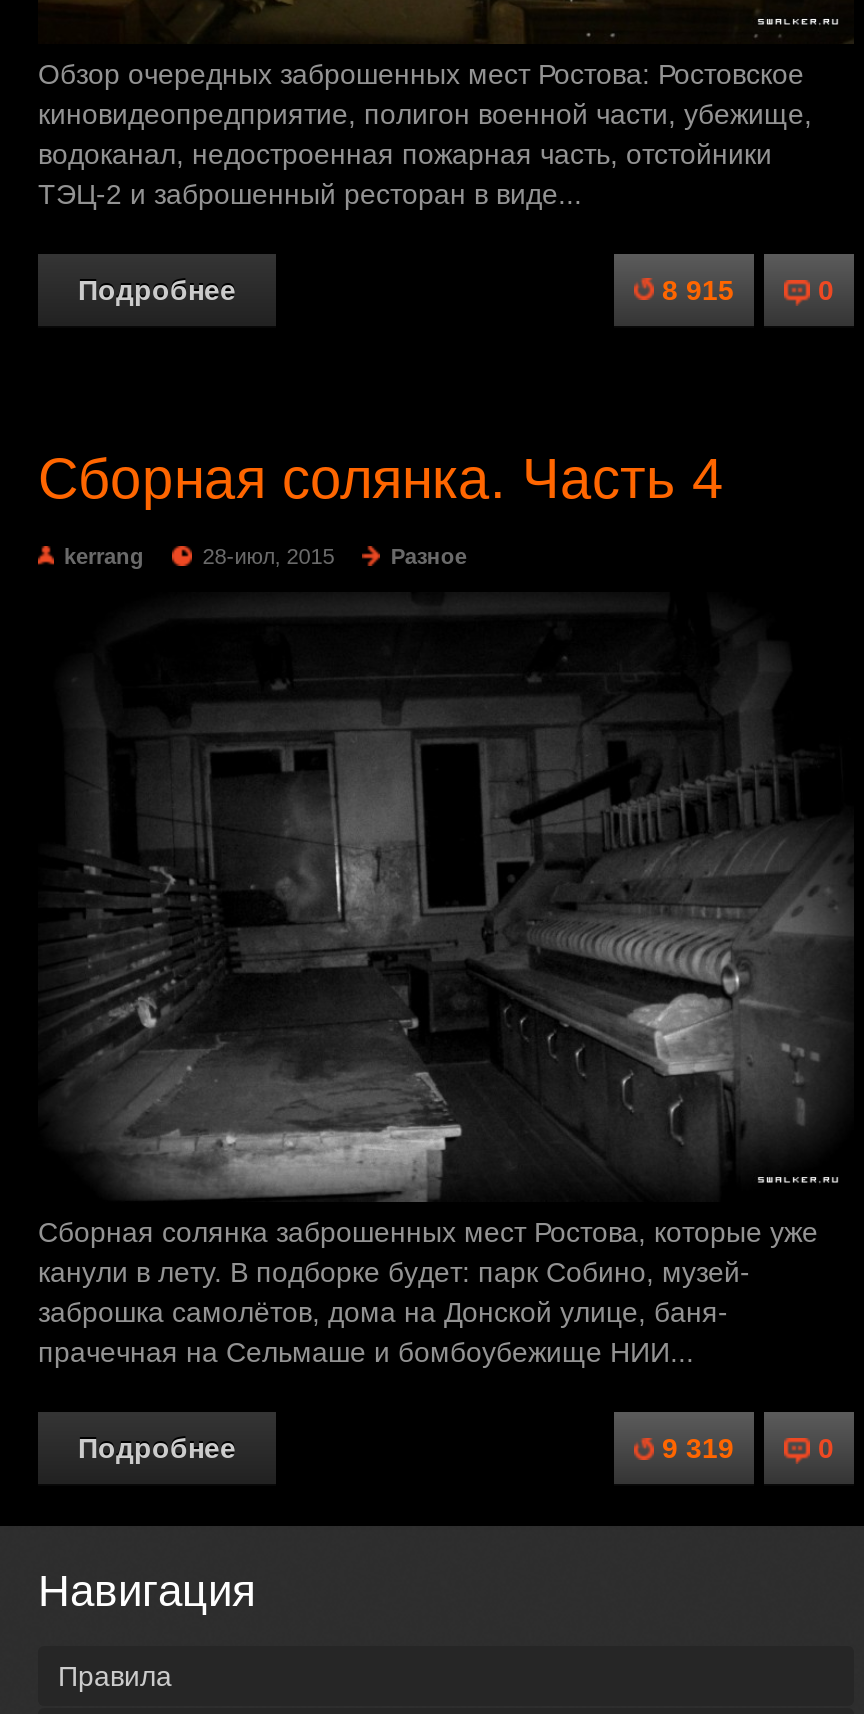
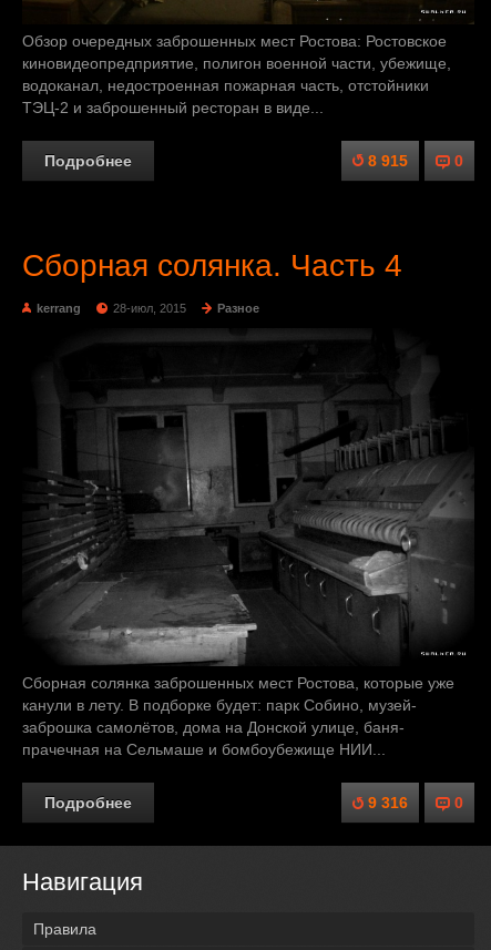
[662,1433,734,1465] 9 319 -> [368,794,408,812] 9 316

